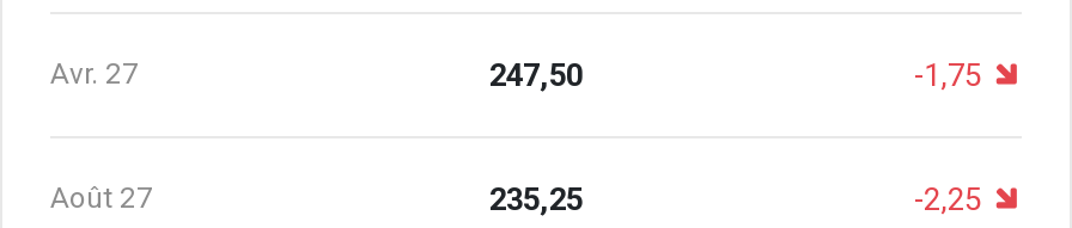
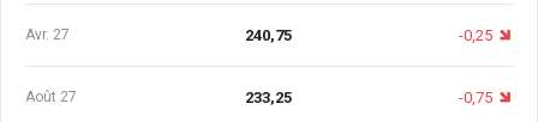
[489,56,583,92] 247,50 -> [246,26,292,44] 240,75
[914,57,981,93] -1,75 -> [459,26,492,44] -0,25
[489,180,583,216] 235,25 -> [246,88,292,106] 233,25
[914,181,981,217] -2,25 -> [459,89,492,106] -0,75

